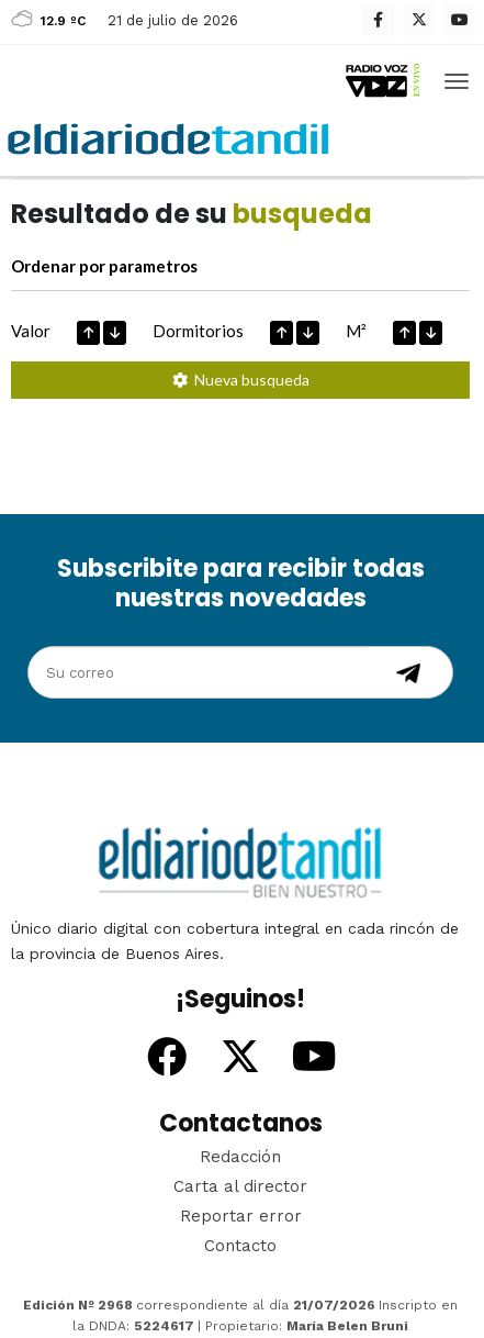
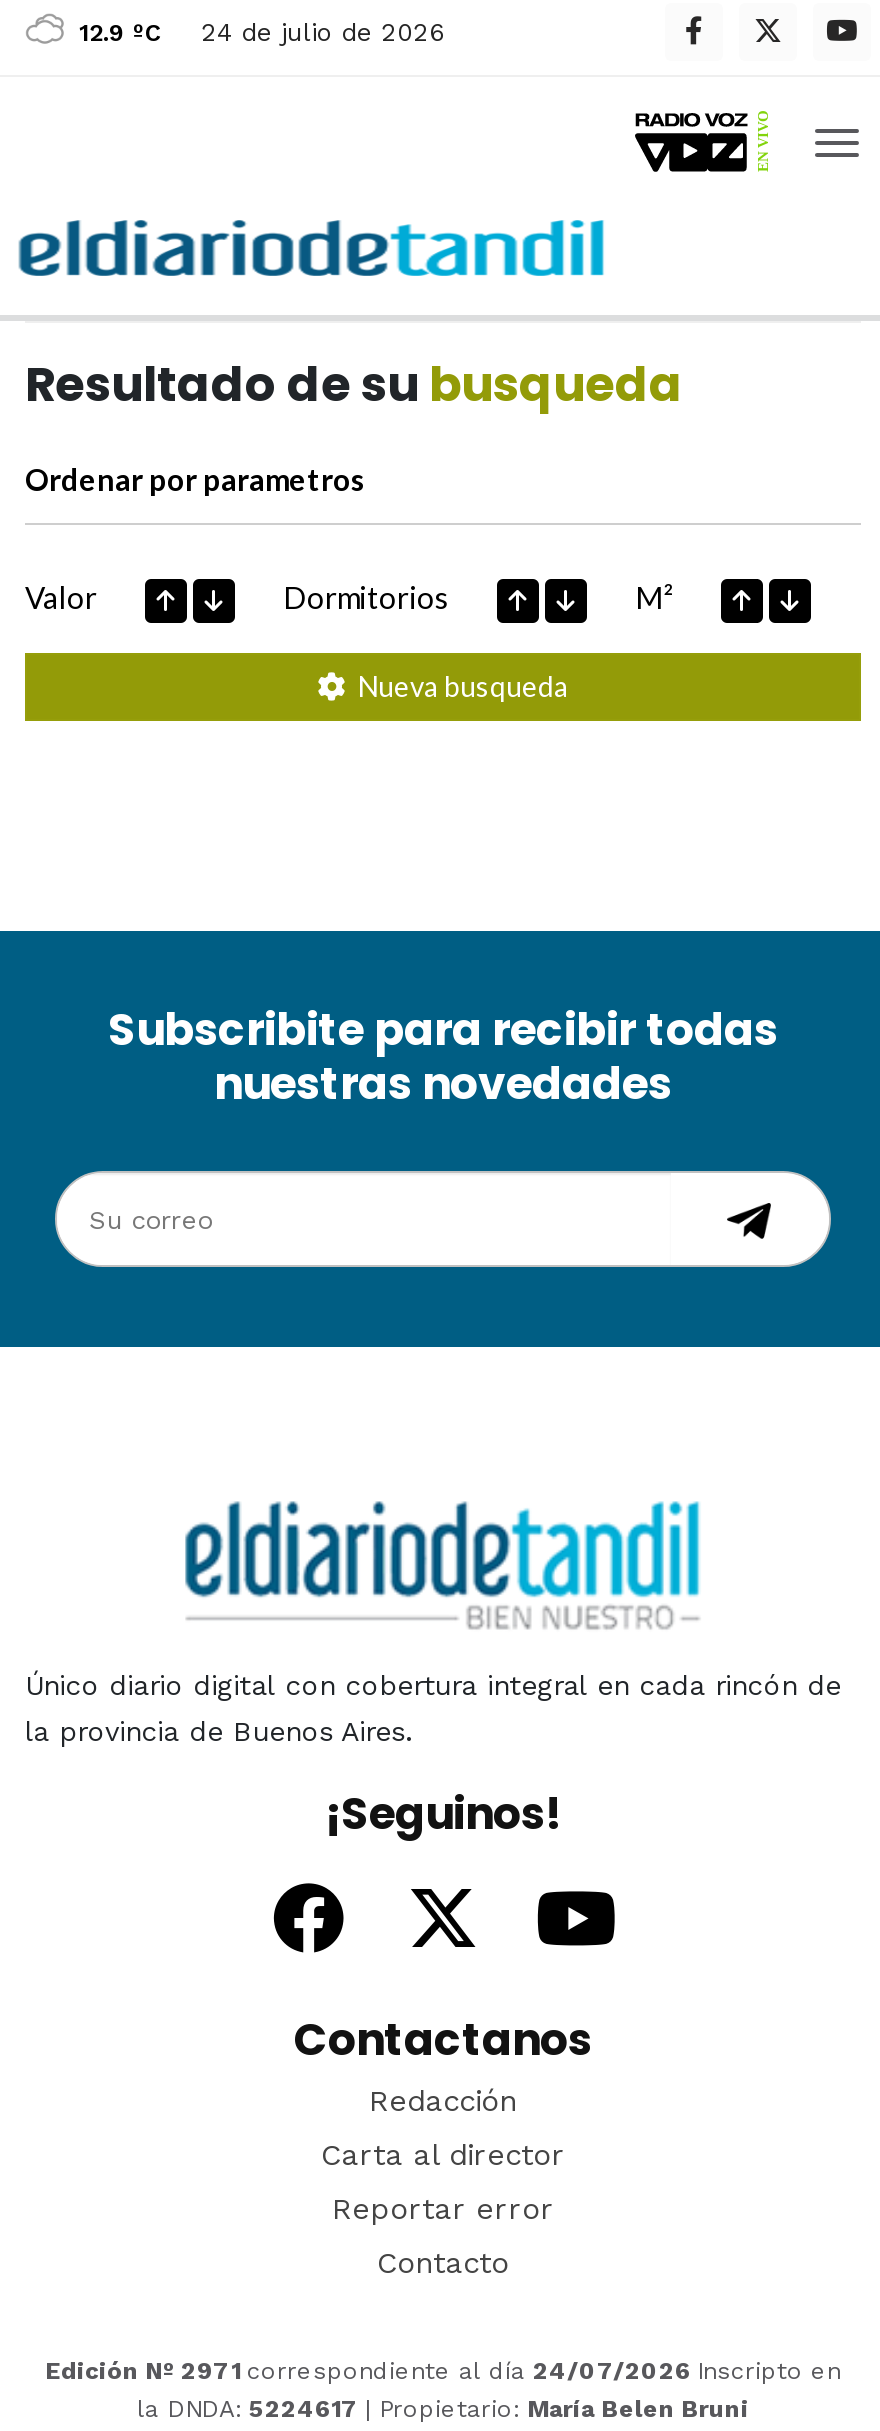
[41,12,238,29] 12.9 ºC 21 de julio de 2026 -> [79,17,445,47] 12.9 ºC 24 de julio de 2026
[23,1298,458,1313] Edición Nº 2968 correspondiente al día 21/07/2026 Inscripto en -> [45,2357,841,2385] Edición Nº 2971 correspondiente al día 24/07/2026 Inscripto en

